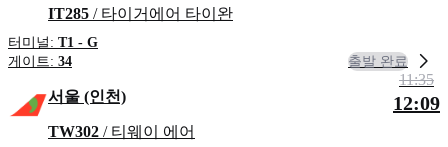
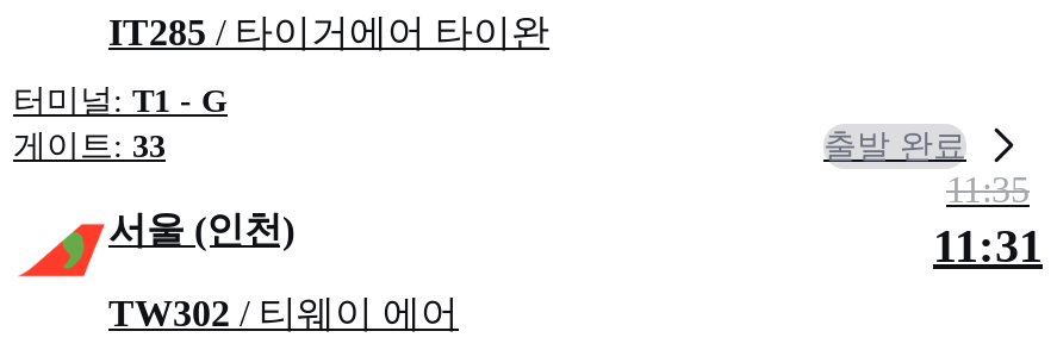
[8,54,72,69] 게이트: 34 -> [13,129,166,165] 게이트: 33
[393,92,440,114] 12:09 -> [933,220,1043,272] 11:31

